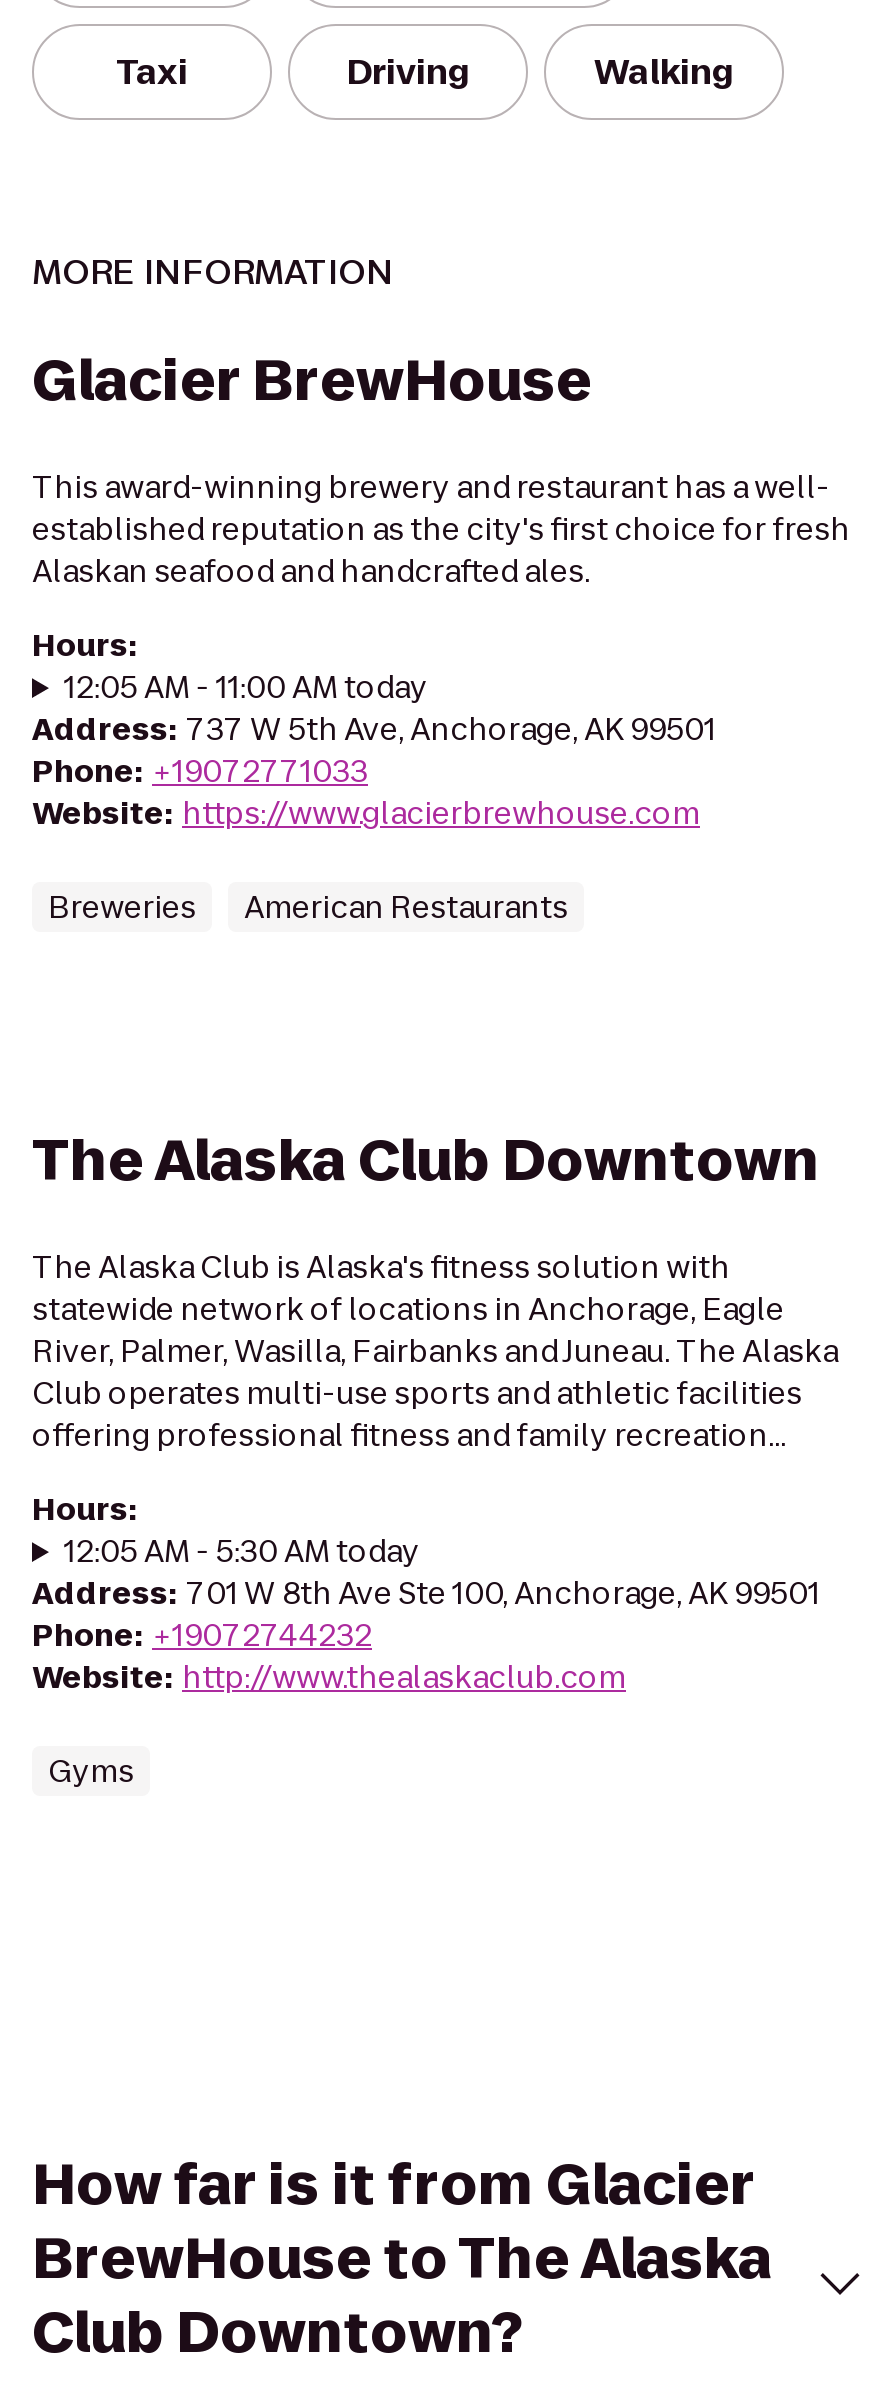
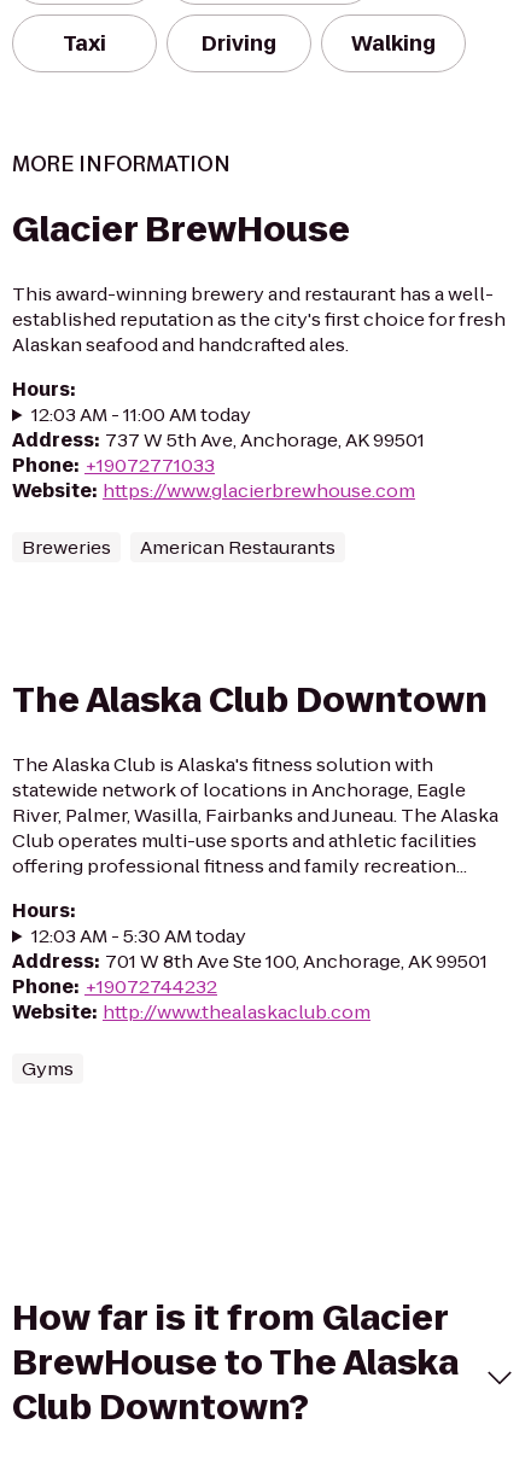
[64,666,428,708] 12:05 AM - 11:00 AM today -> [31,402,251,427] 12:03 AM - 11:00 AM today
[64,1530,420,1572] 12:05 AM - 5:30 AM today -> [31,923,246,949] 12:03 AM - 5:30 AM today

